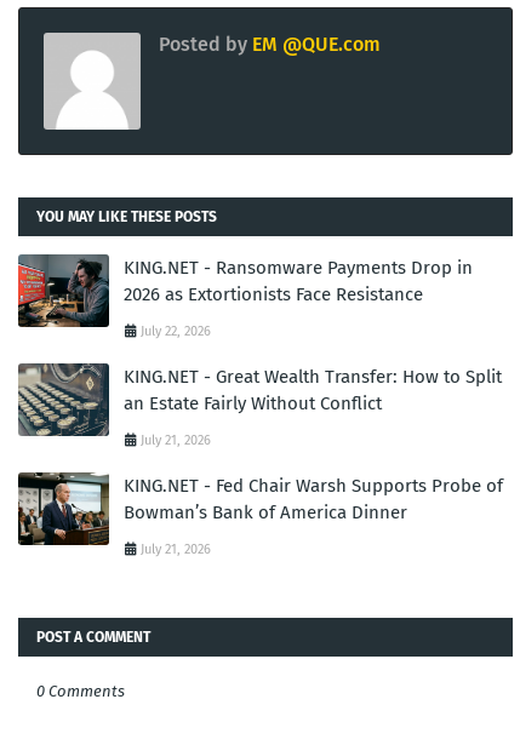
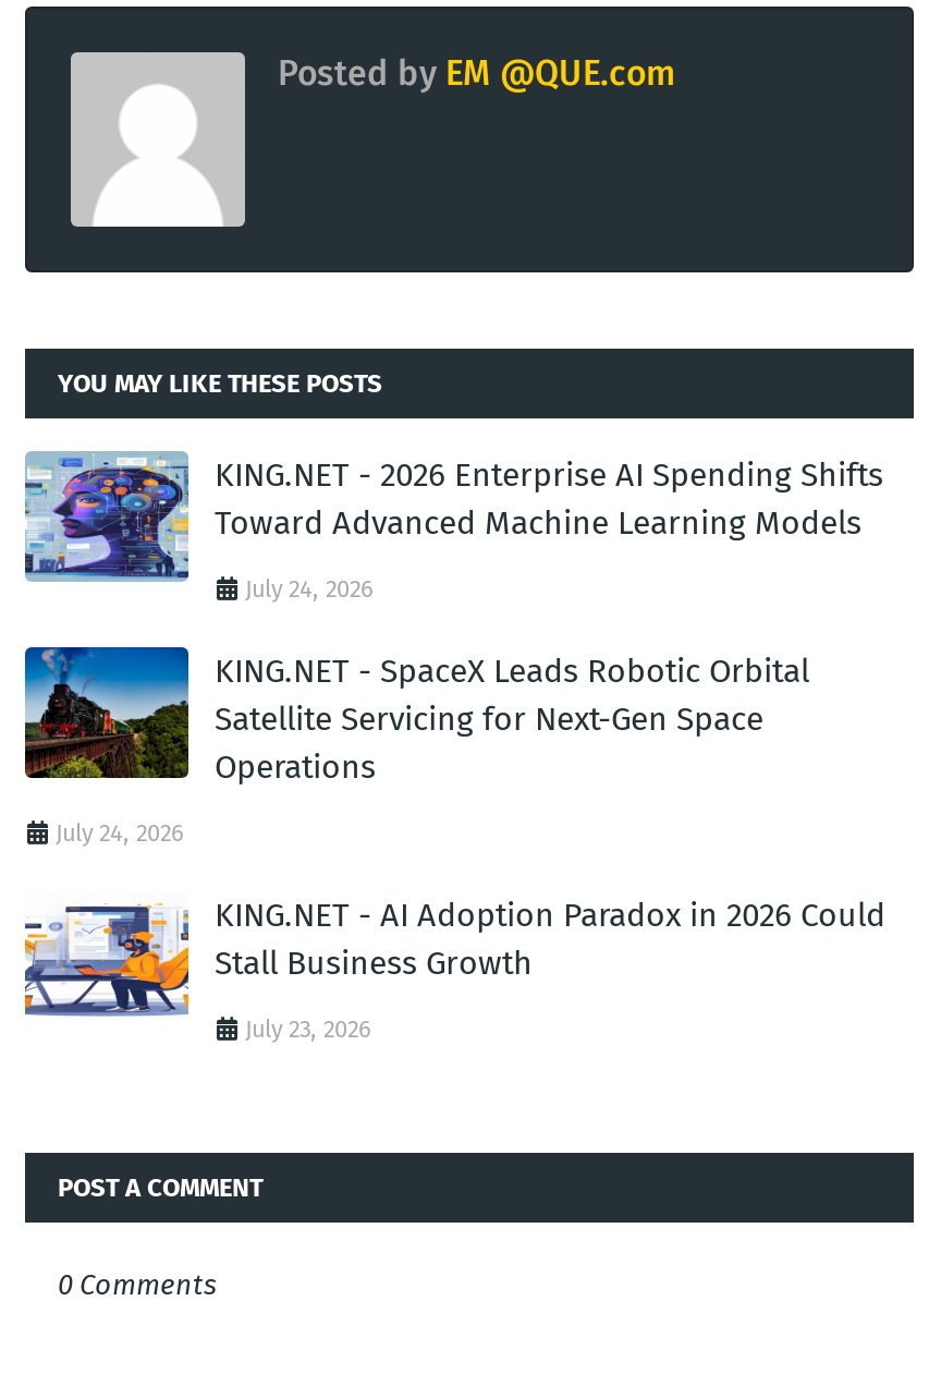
[17,254,473,328] [image] | KING.NET - Ransomware Payments Drop in | 2026 as Extortionists Face Resistance -> [23,451,883,582] [image] | KING.NET - 2026 Enterprise AI Spending Shifts | Toward Advanced Machine Learning Models
[141,324,211,340] July 22, 2026 -> [245,576,374,604] July 24, 2026
[17,362,502,424] [image] | KING.NET - Great Wealth Transfer: How to Split | an Estate Fairly Without Conflict -> [23,645,809,787] [image] | KING.NET - SpaceX Leads Robotic Orbital | Satellite Servicing for Next-Gen Space | Operations
[141,433,211,449] July 21, 2026 -> [56,820,184,848] July 24, 2026
[17,475,503,546] [image] | KING.NET - Fed Chair Warsh Supports Probe of | Bowman’s Bank of America Dinner -> [23,891,885,1018] [image] | KING.NET - AI Adoption Paradox in 2026 Could | Stall Business Growth
[141,542,211,558] July 21, 2026 -> [245,1016,371,1045] July 23, 2026

